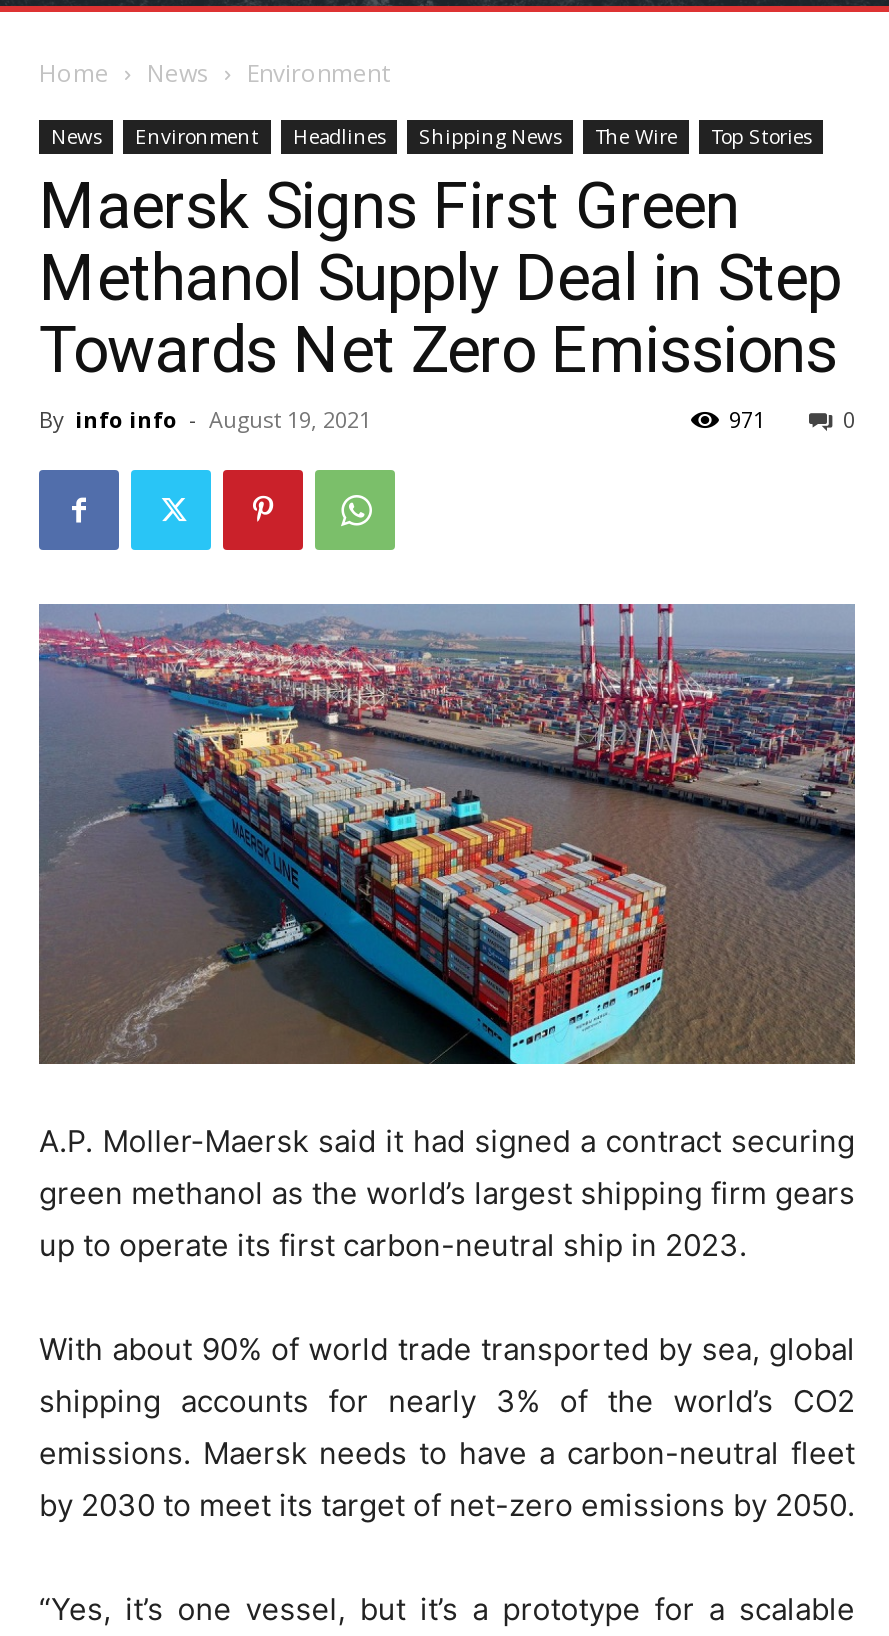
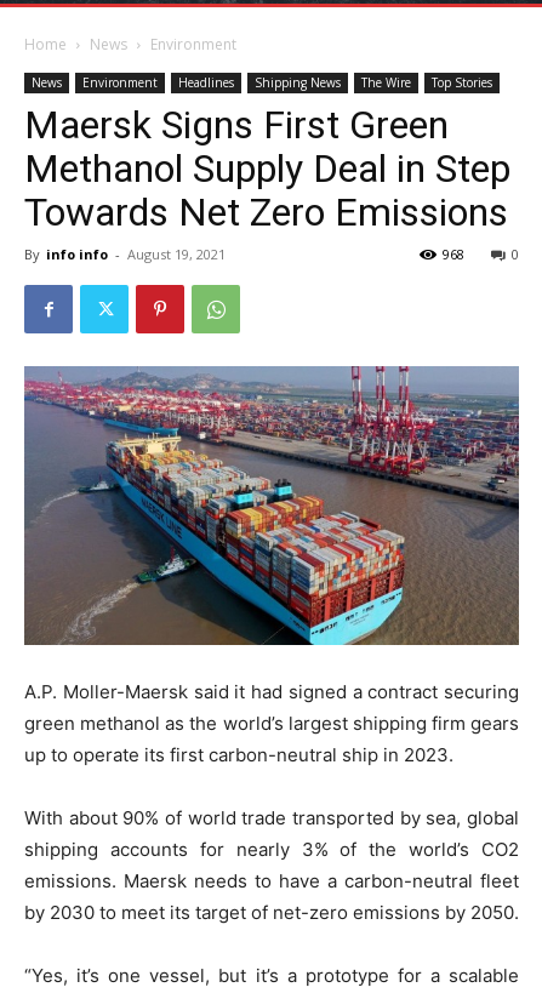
[729,404,765,434] 971 -> [443,245,464,263] 968

